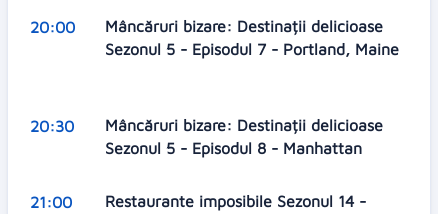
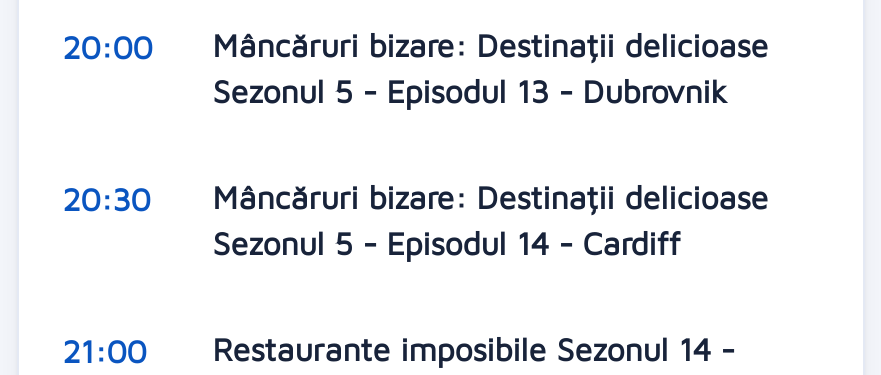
[105,39,399,57] Sezonul 5 - Episodul 7 - Portland, Maine -> [213,72,737,108] Sezonul 5 - Episodul 13 - Dubrovnik
[105,139,367,157] Sezonul 5 - Episodul 8 - Manhattan -> [213,225,691,261] Sezonul 5 - Episodul 14 - Cardiff

